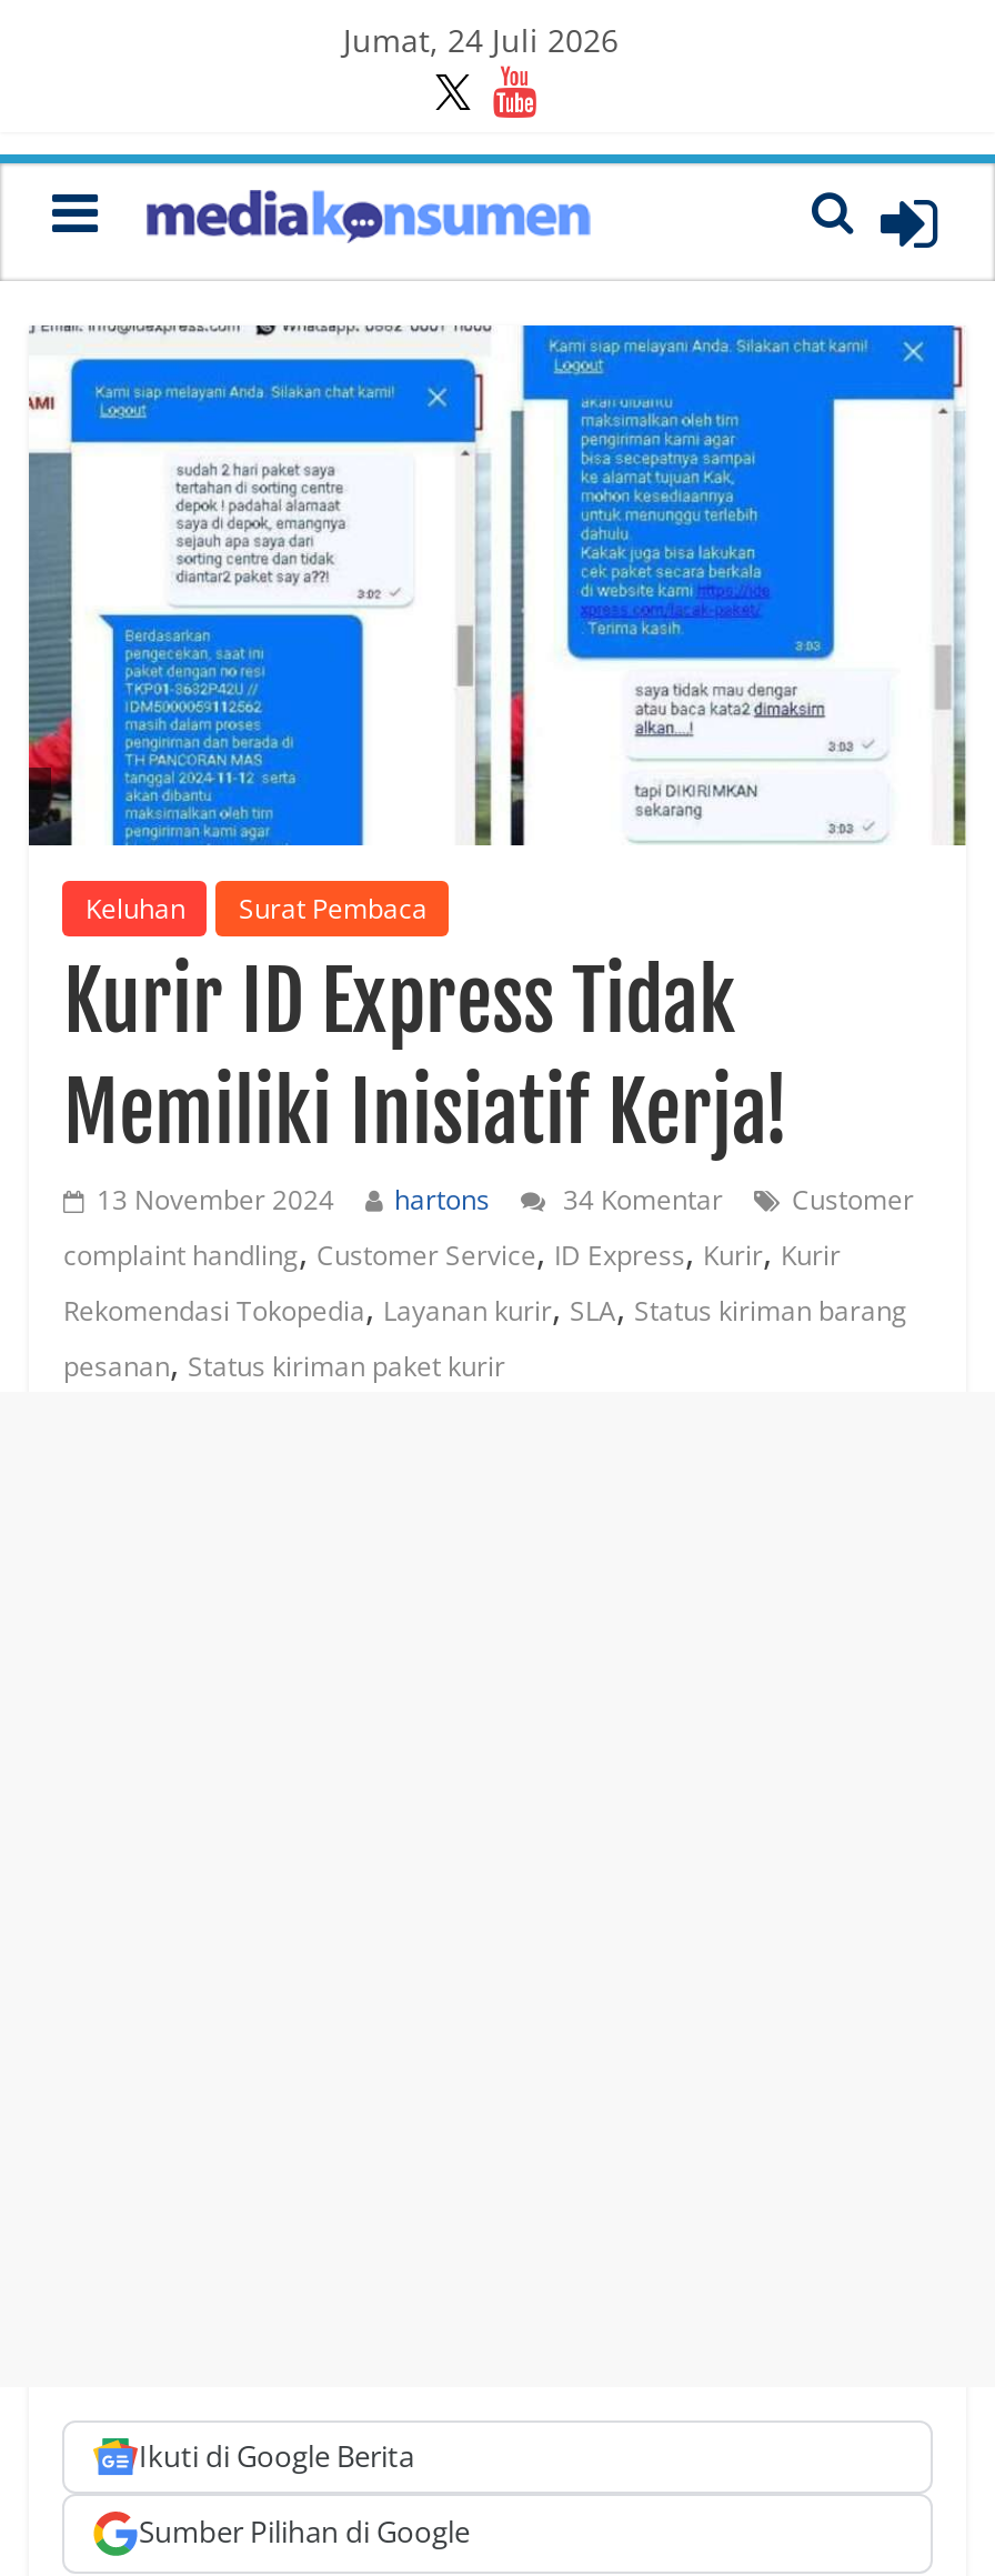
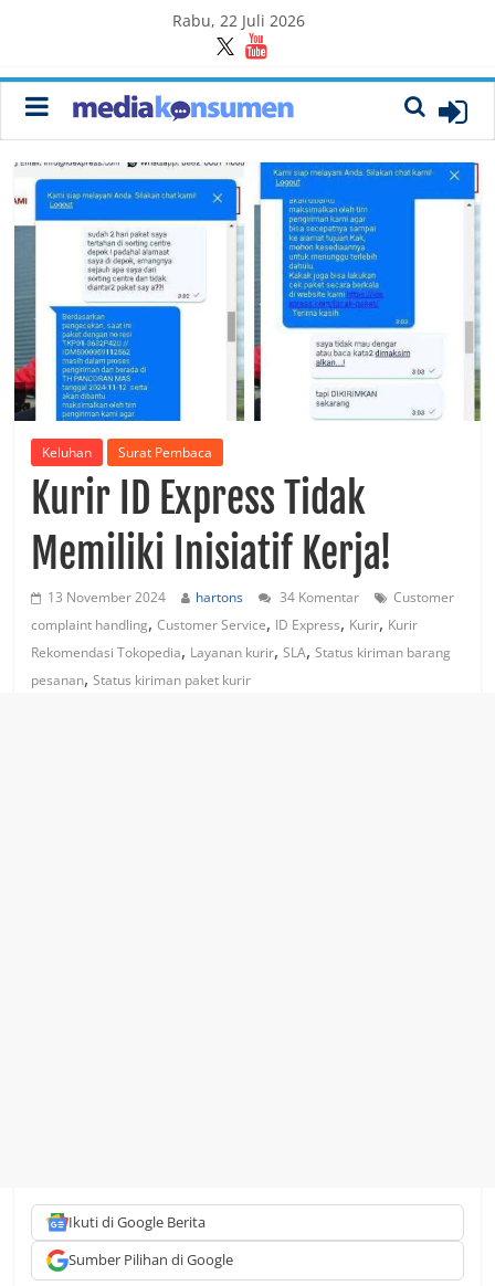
[343,19,619,61] Jumat, 24 Juli 2026 -> [173,10,306,31] Rabu, 22 Juli 2026

